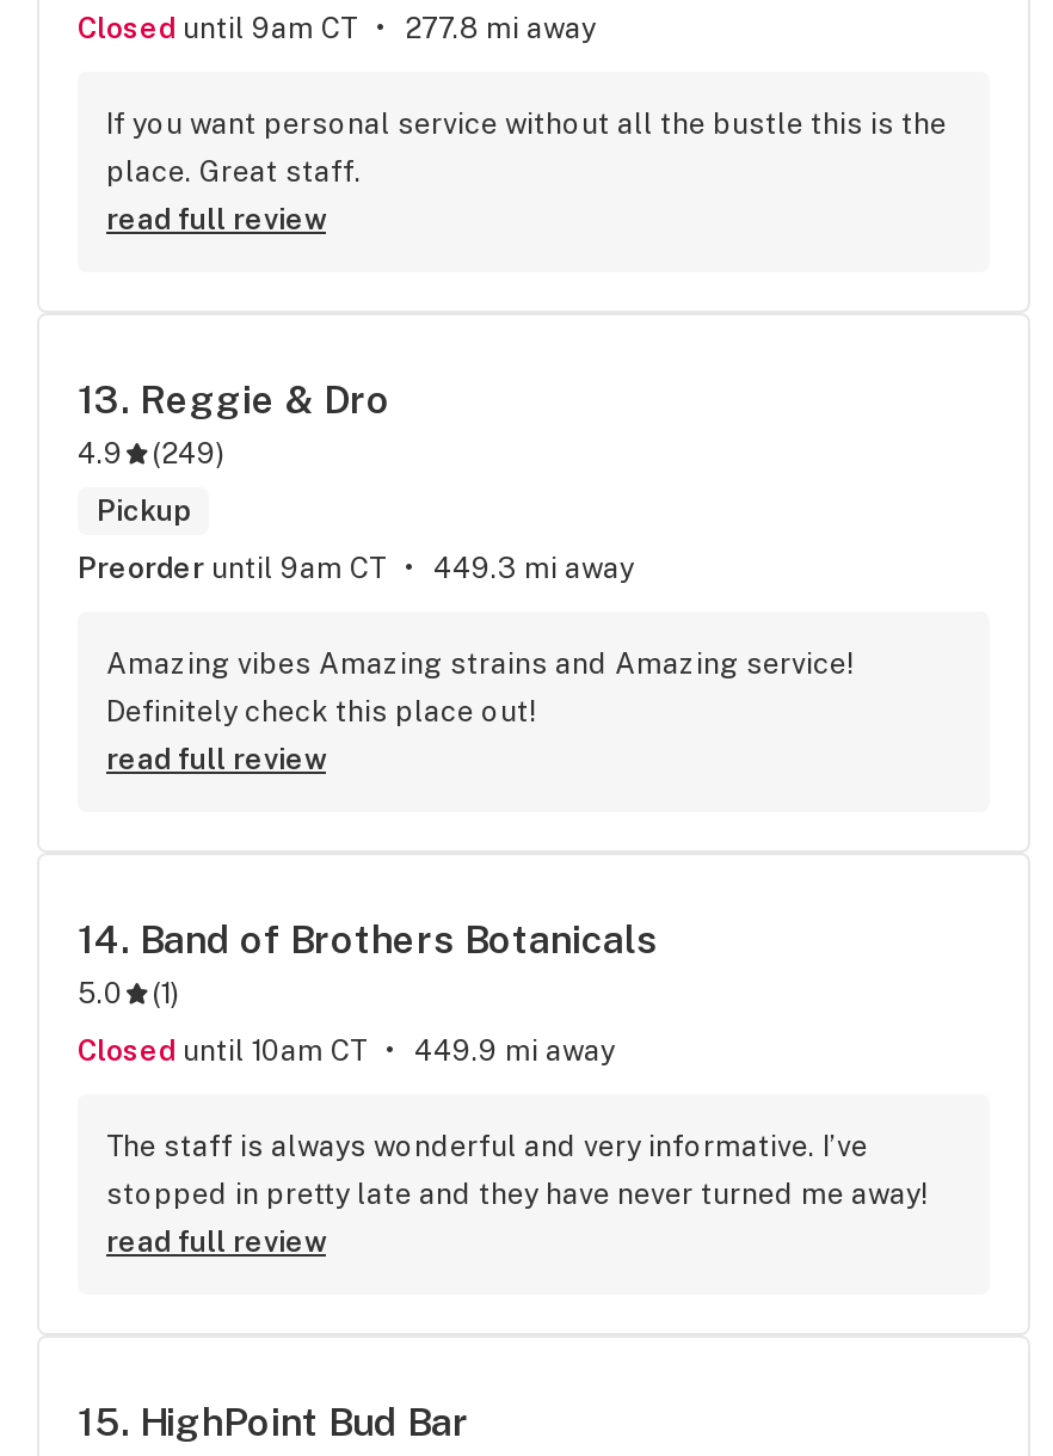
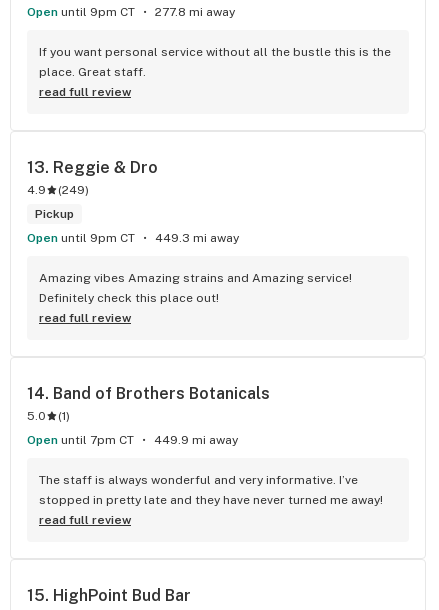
[97,12,357,45] Closed until 9am CT -> [36,5,135,19] Open until 9pm CT
[97,552,386,585] Preorder until 9am CT -> [36,231,135,245] Open until 9pm CT
[97,1034,367,1068] Closed until 10am CT -> [36,433,134,447] Open until 7pm CT

